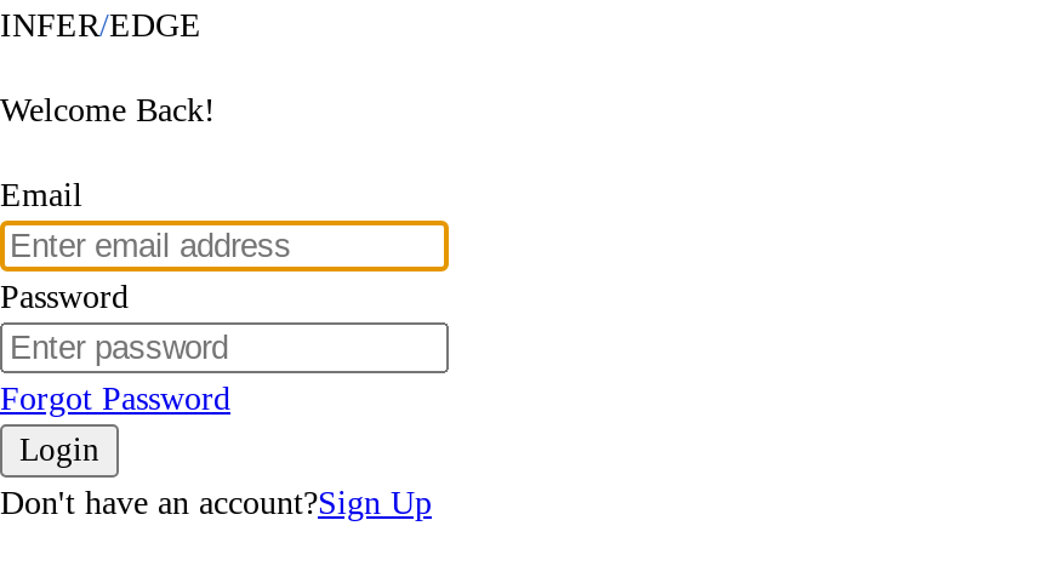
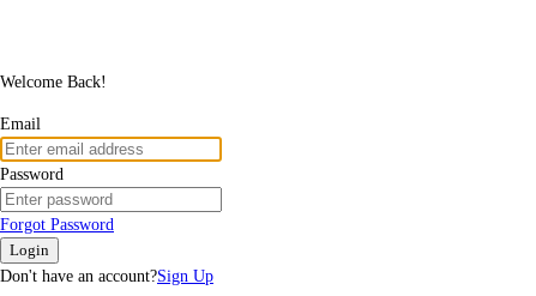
[0,7,201,44] INFER/EDGE -> none

